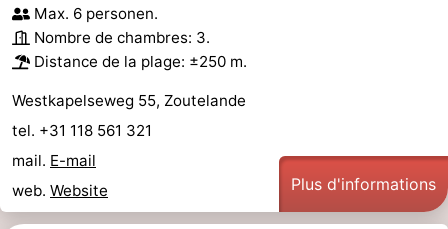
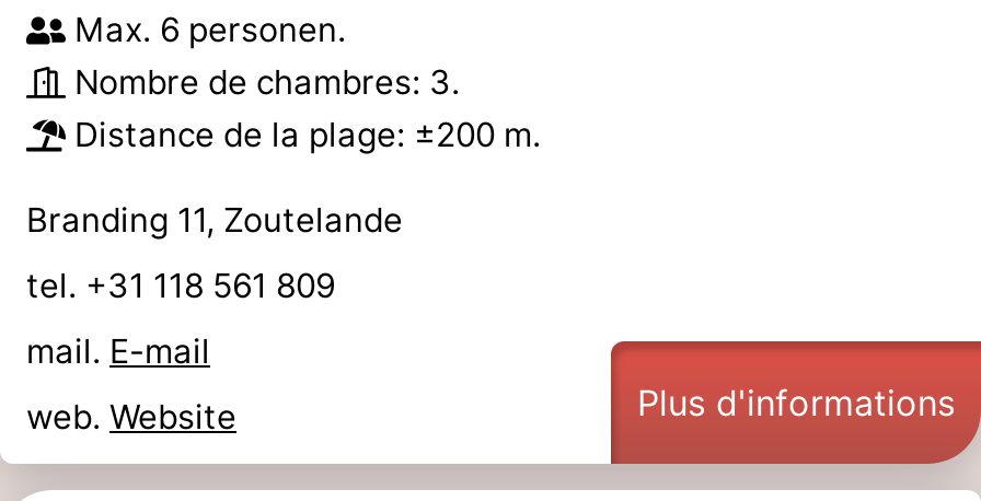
[34,52,247,71] Distance de la plage: ±250 m. -> [74,114,541,156] Distance de la plage: ±200 m.
[12,91,246,110] Westkapelseweg 55, Zoutelande -> [26,200,403,241] Branding 11, Zoutelande
[12,121,156,140] tel. +31 118 561 321 -> [26,265,344,307] tel. +31 118 561 809

